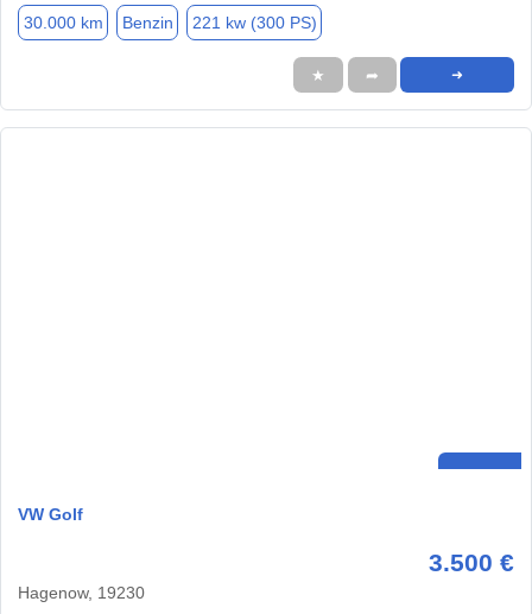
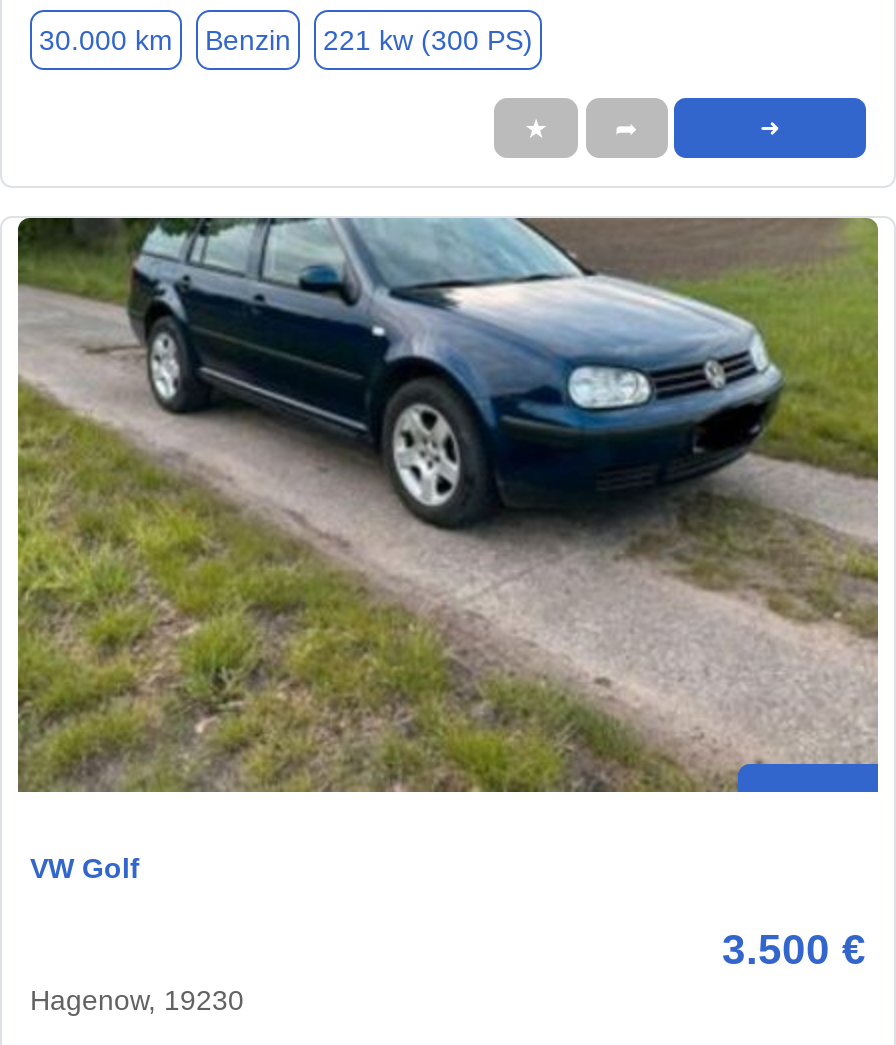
none -> [16,216,880,794] [image]

